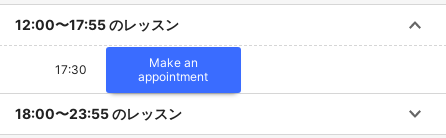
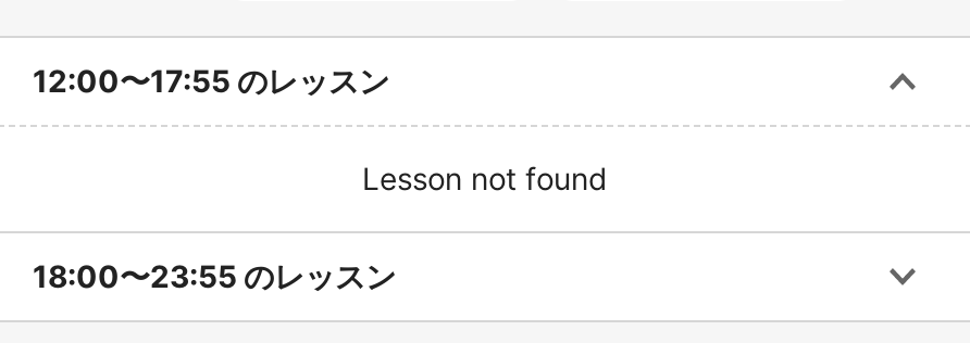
[54,55,208,84] 17:30 | Make an | appointment -> [362,159,608,196] Lesson not found

